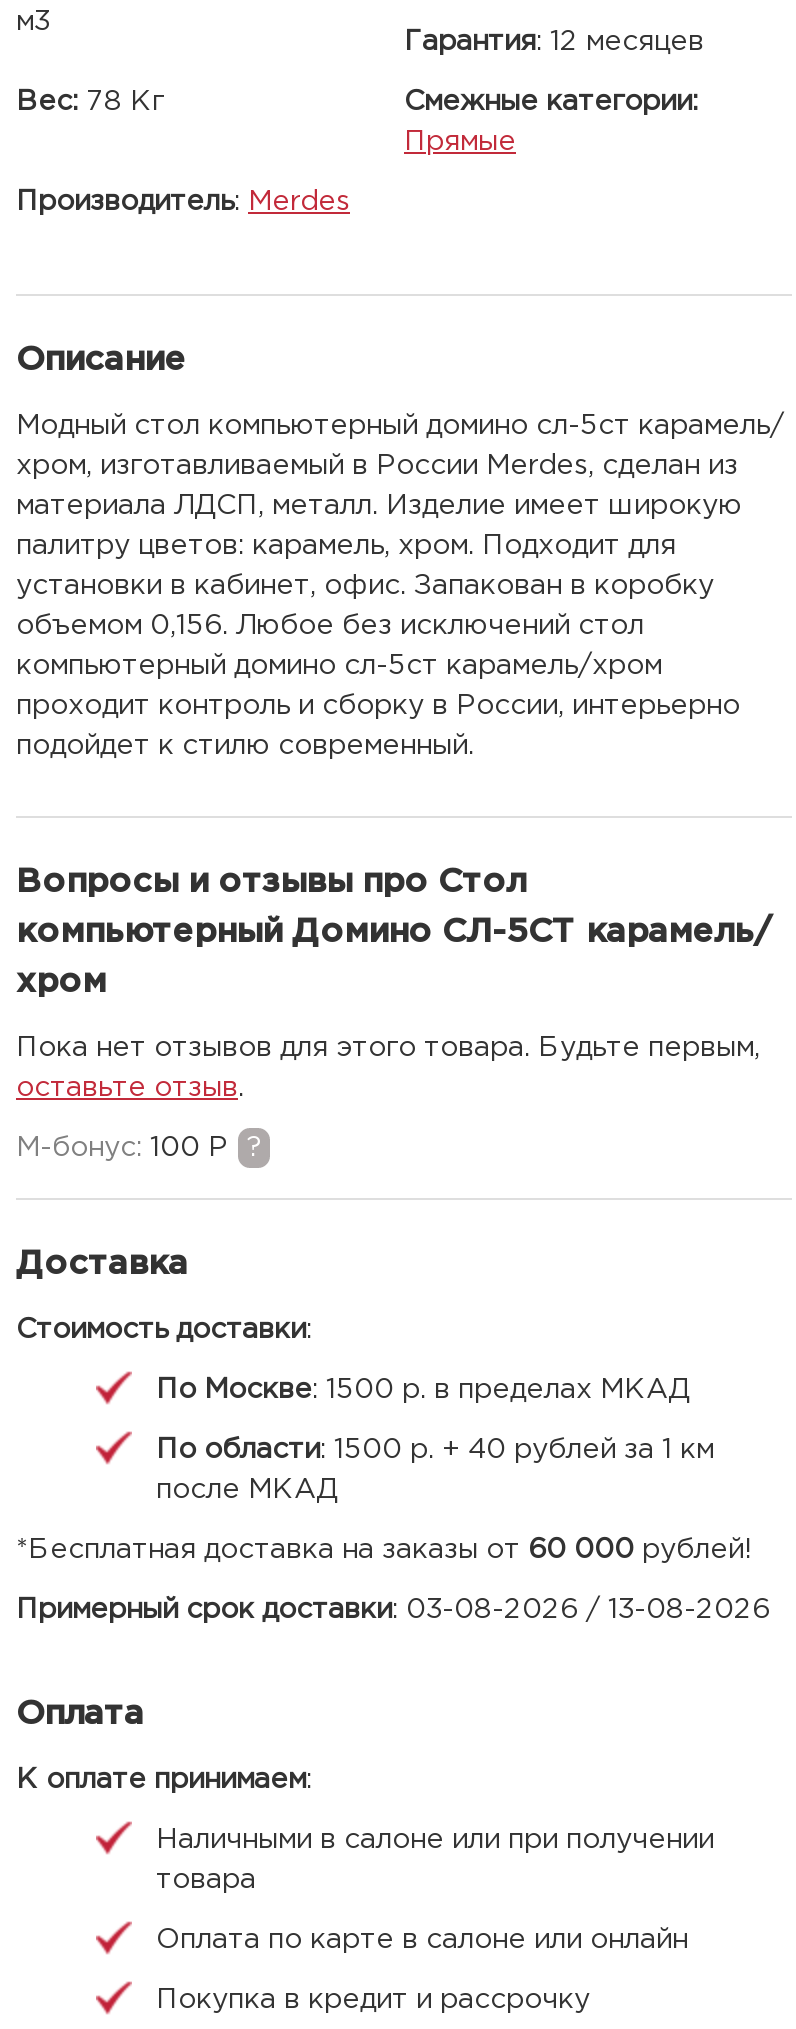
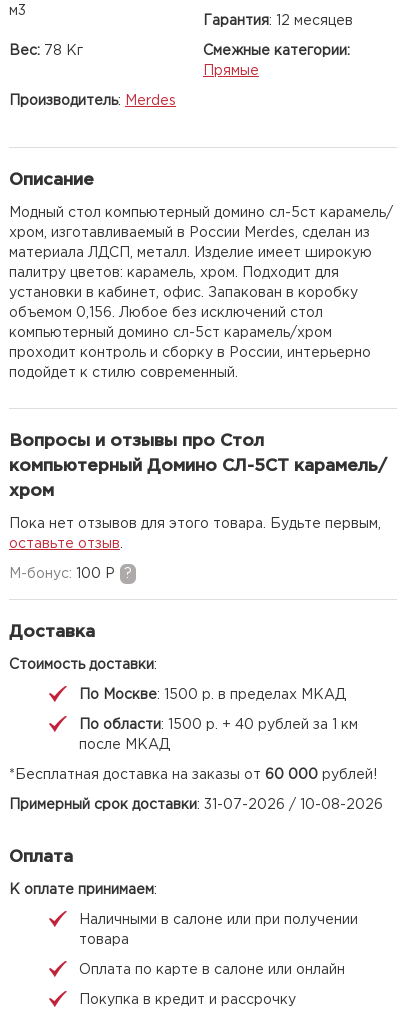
[16,1597,770,1621] Примерный срок доставки: 03-08-2026 / 13-08-2026 -> [9,798,383,810] Примерный срок доставки: 31-07-2026 / 10-08-2026

